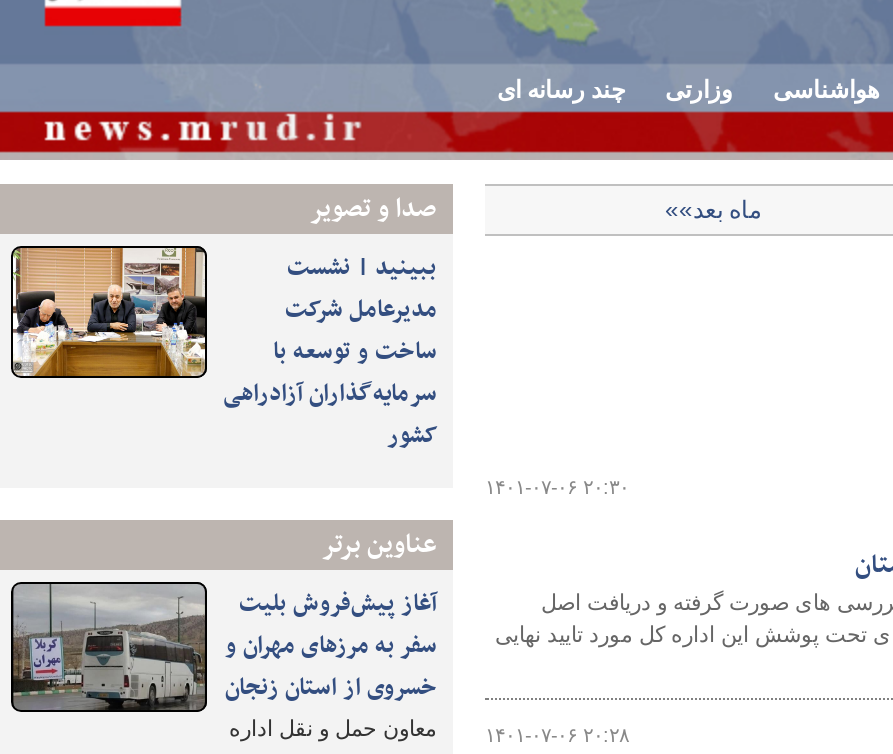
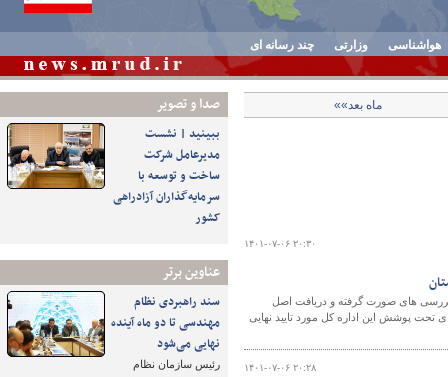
[11,582,437,740] [image] | آغاز پیش‌فروش بلیت‌ | سفر به مرزهای مهران و | خسروی از استان زنجان | معاون حمل و نقل اداره -> [7,292,220,370] [image] | سند راهبردی نظام | مهندسی تا دو ماه آینده | نهایی می‌شود | رئیس سازمان نظام

